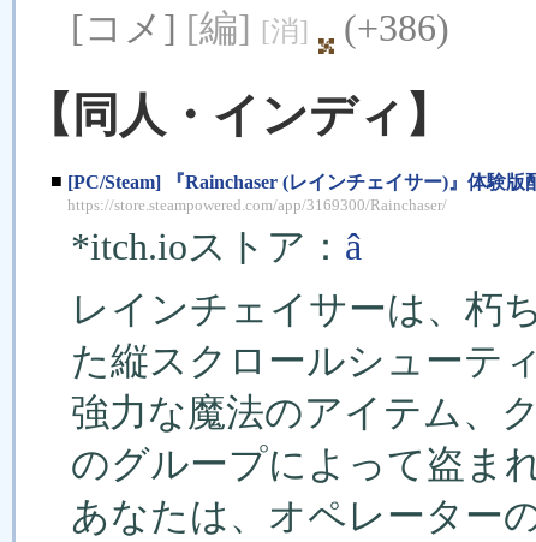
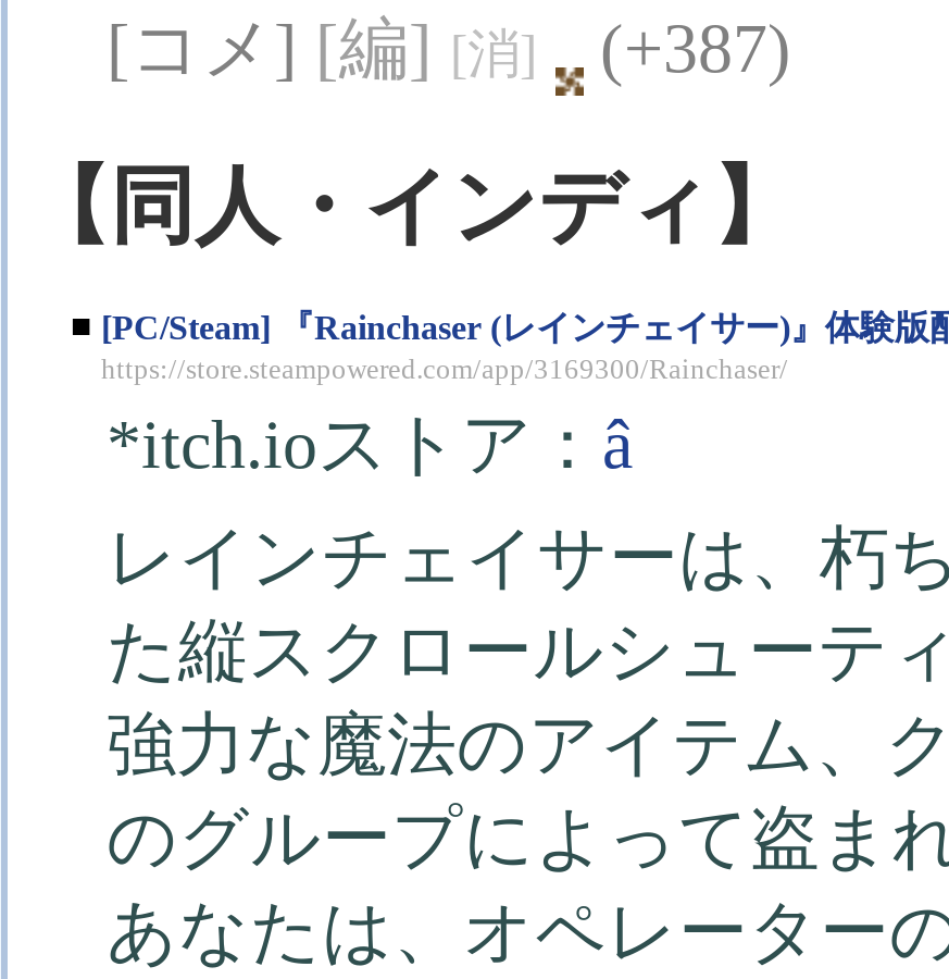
[70,7,449,49] [コメ] [編] [消] (+386) -> [107,11,791,87] [コメ] [編] [消] (+387)

